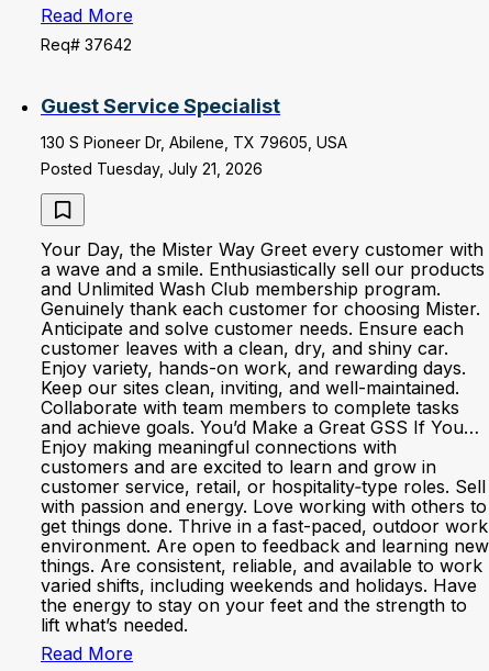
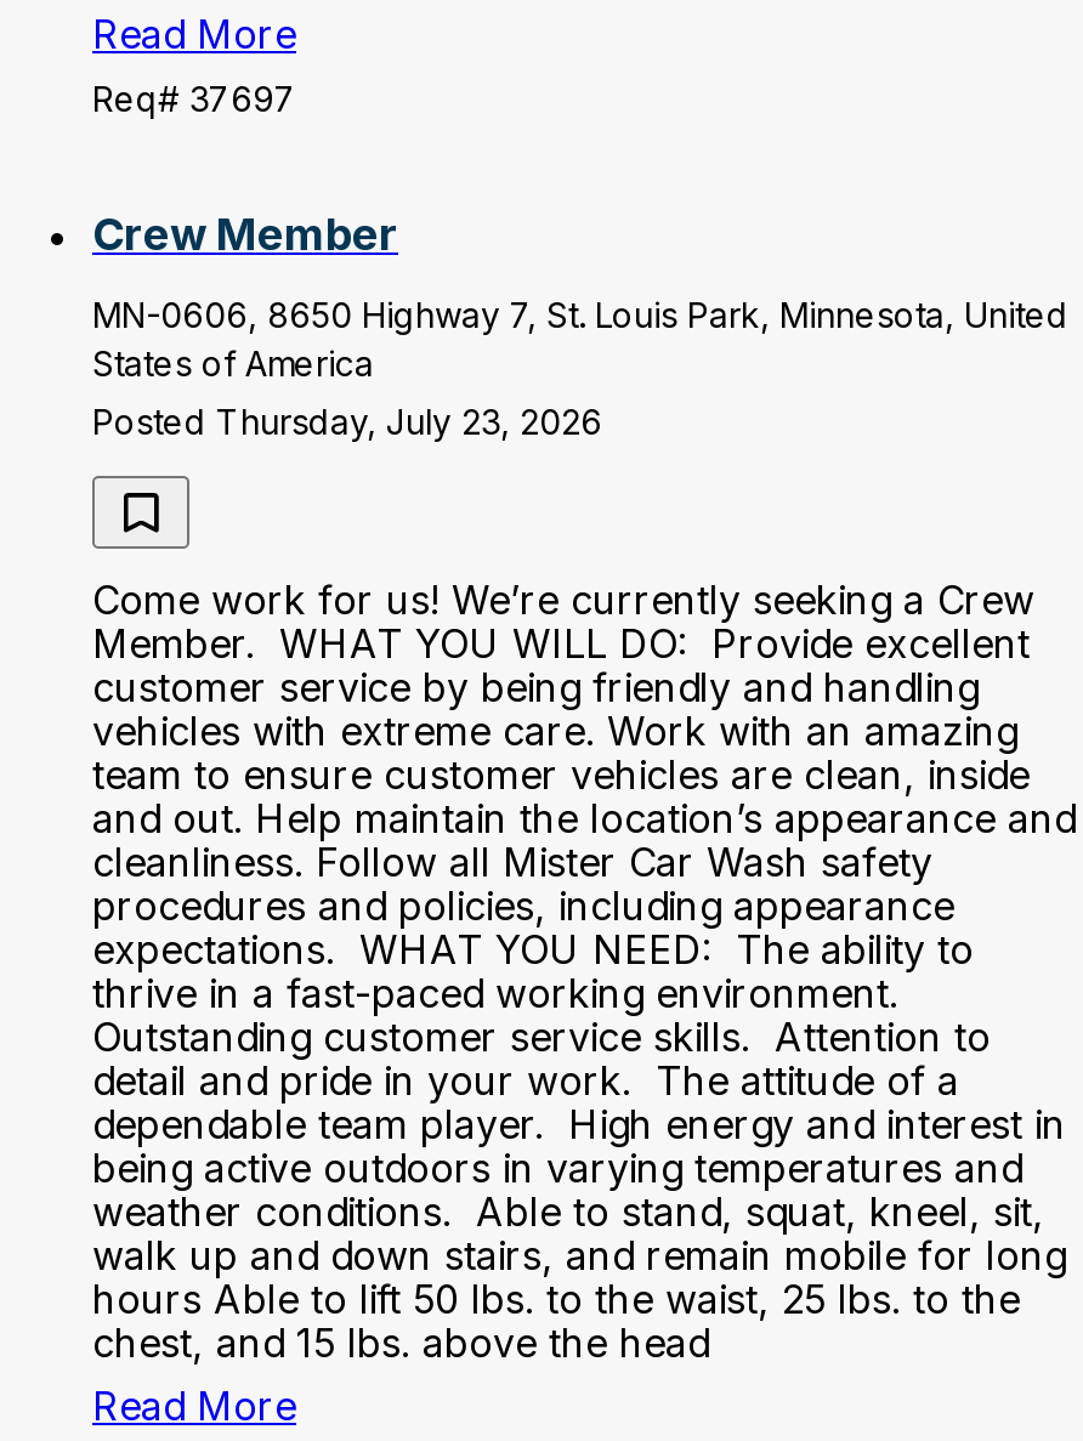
[41,35,132,54] Req# 37642 -> [92,78,296,119] Req# 37697
[41,94,280,118] Guest Service Specialist -> [92,209,398,260] Crew Member
[41,133,347,178] 130 S Pioneer Dr, Abilene, TX 79605, USA | Posted Tuesday, July 21, 2026 -> [92,294,1068,442] MN-0606, 8650 Highway 7, St. Louis Park, Minnesota, United | States of America | Posted Thursday, July 23, 2026
[41,238,489,636] Your Day, the Mister Way Greet every customer with | a wave and a smile. Enthusiastically sell our products | and Unlimited Wash Club membership program. | Genuinely thank each customer for choosing Mister. | Anticipate and solve customer needs. Ensure each | customer leaves with a clean, dry, and shiny car. | Enjoy variety, hands-on work, and rewarding days. | Keep our sites clean, inviting, and well-maintained. | Collaborate with team members to complete tasks | and achieve goals. You’d Make a Great GSS If You… | Enjoy making meaningful connections with | customers and are excited to learn and grow in | customer service, retail, or hospitality‑type roles. Sell | with passion and energy. Love working with others to | get things done. Thrive in a fast-paced, outdoor work | environment. Are open to feedback and learning new | things. Are consistent, reliable, and available to work | varied shifts, including weekends and holidays. Have | the energy to stay on your feet and the strength to | lift what’s needed. -> [92,575,1076,1367] Come work for us! We’re currently seeking a Crew | Member. WHAT YOU WILL DO: Provide excellent | customer service by being friendly and handling | vehicles with extreme care. Work with an amazing | team to ensure customer vehicles are clean, inside | and out. Help maintain the location’s appearance and | cleanliness. Follow all Mister Car Wash safety | procedures and policies, including appearance | expectations. WHAT YOU NEED: The ability to | thrive in a fast-paced working environment. | Outstanding customer service skills. Attention to | detail and pride in your work. The attitude of a | dependable team player. High energy and interest in | being active outdoors in varying temperatures and | weather conditions. Able to stand, squat, kneel, sit, | walk up and down stairs, and remain mobile for long | hours Able to lift 50 lbs. to the waist, 25 lbs. to the | chest, and 15 lbs. above the head

